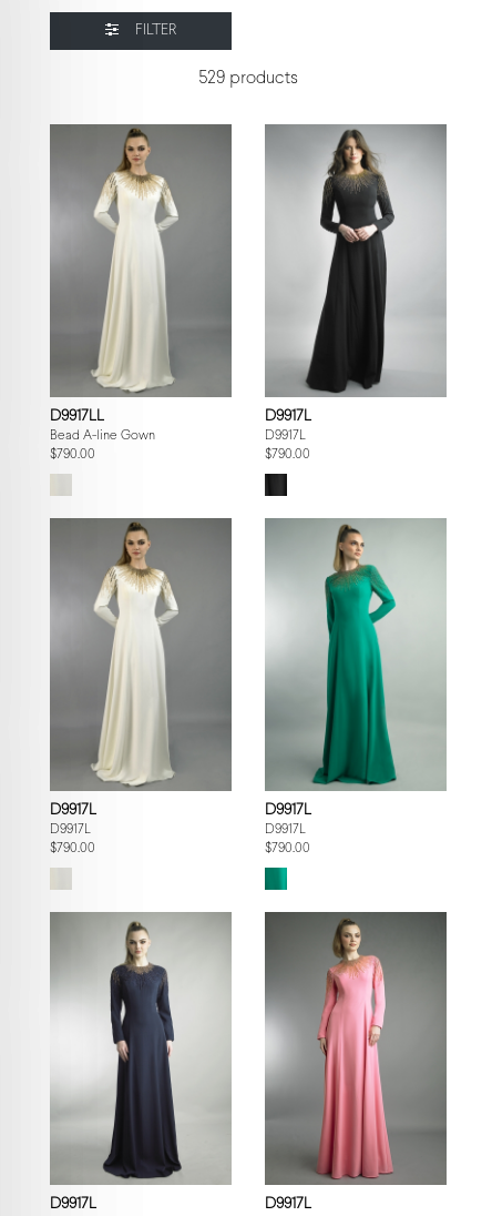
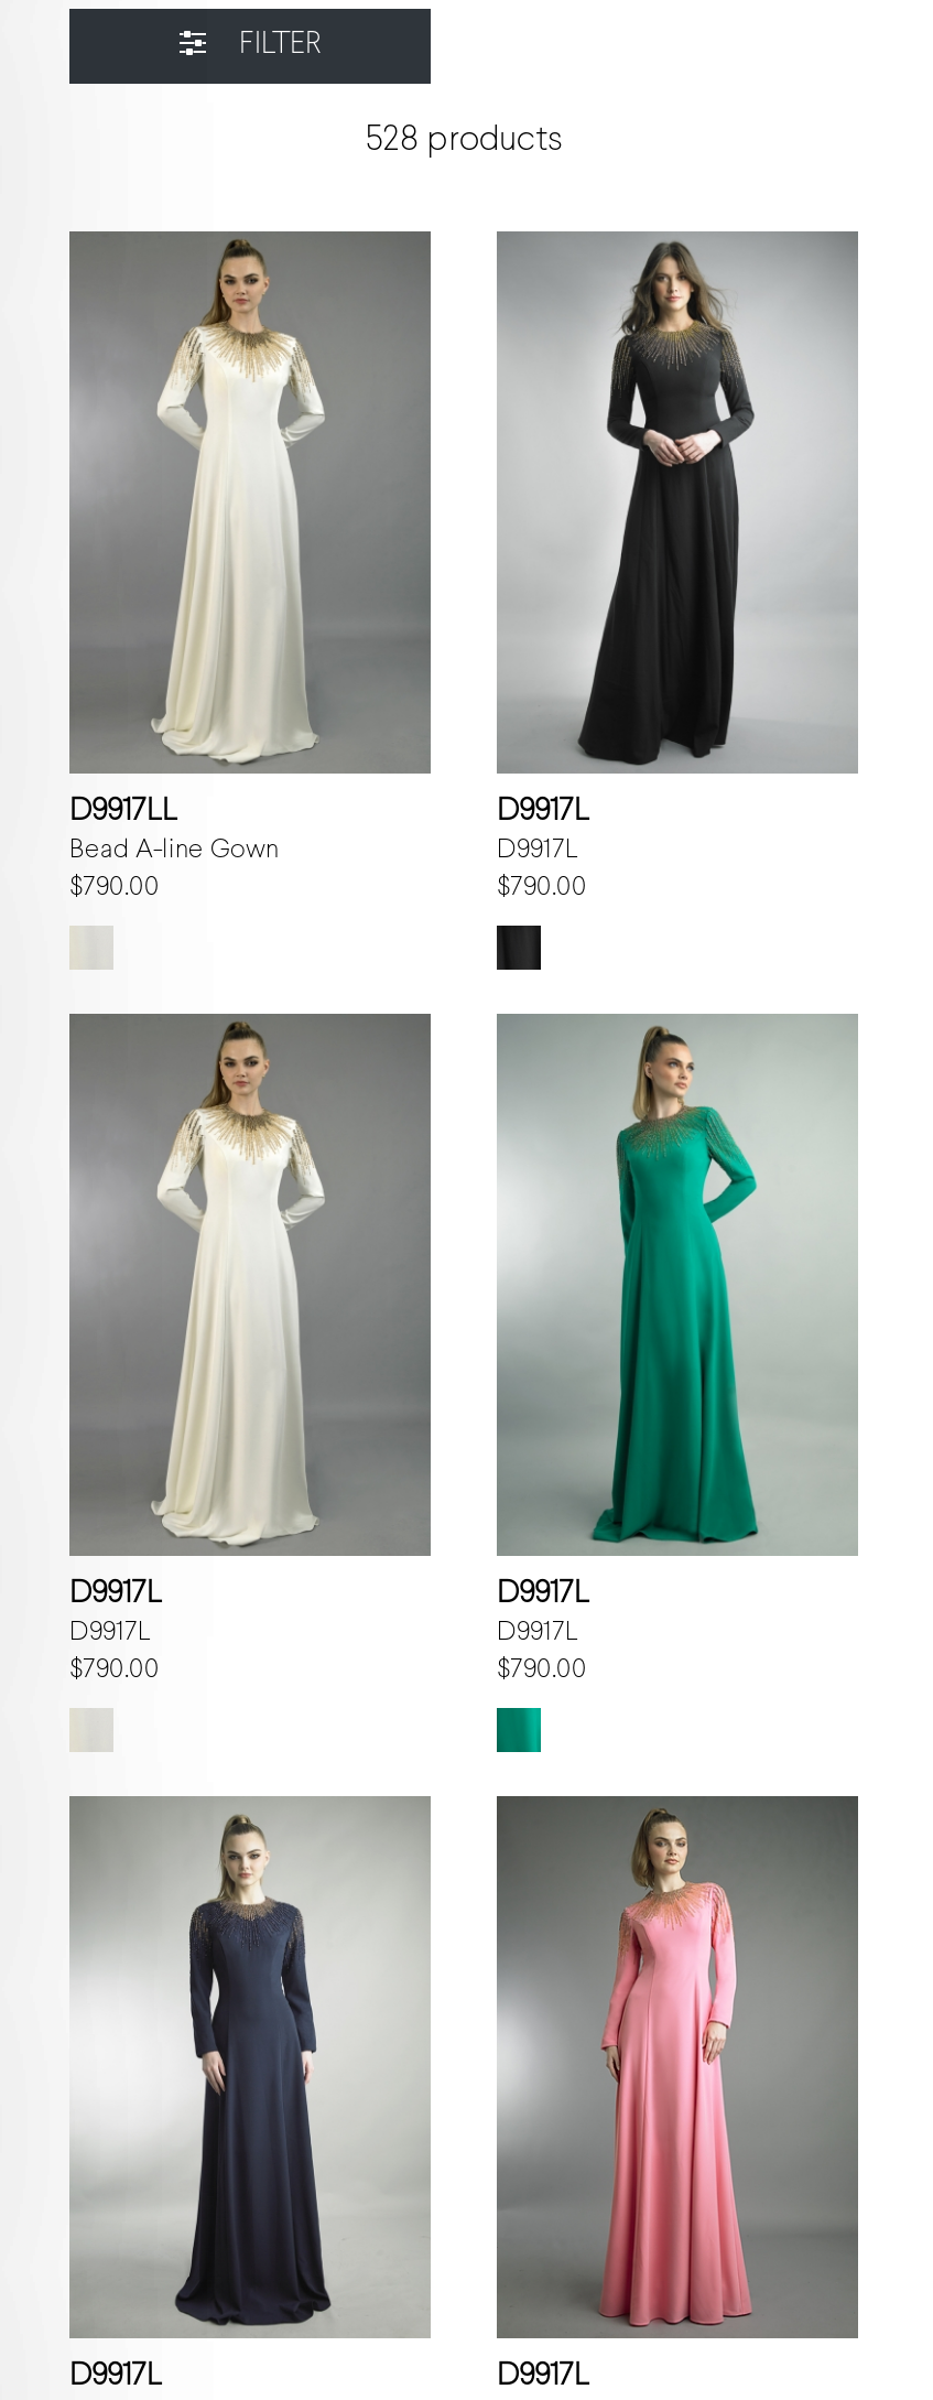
[198,70,298,87] 529 products -> [365,123,563,156] 528 products

